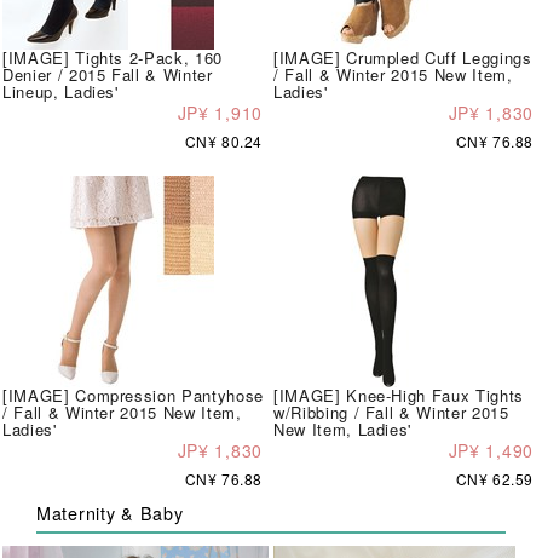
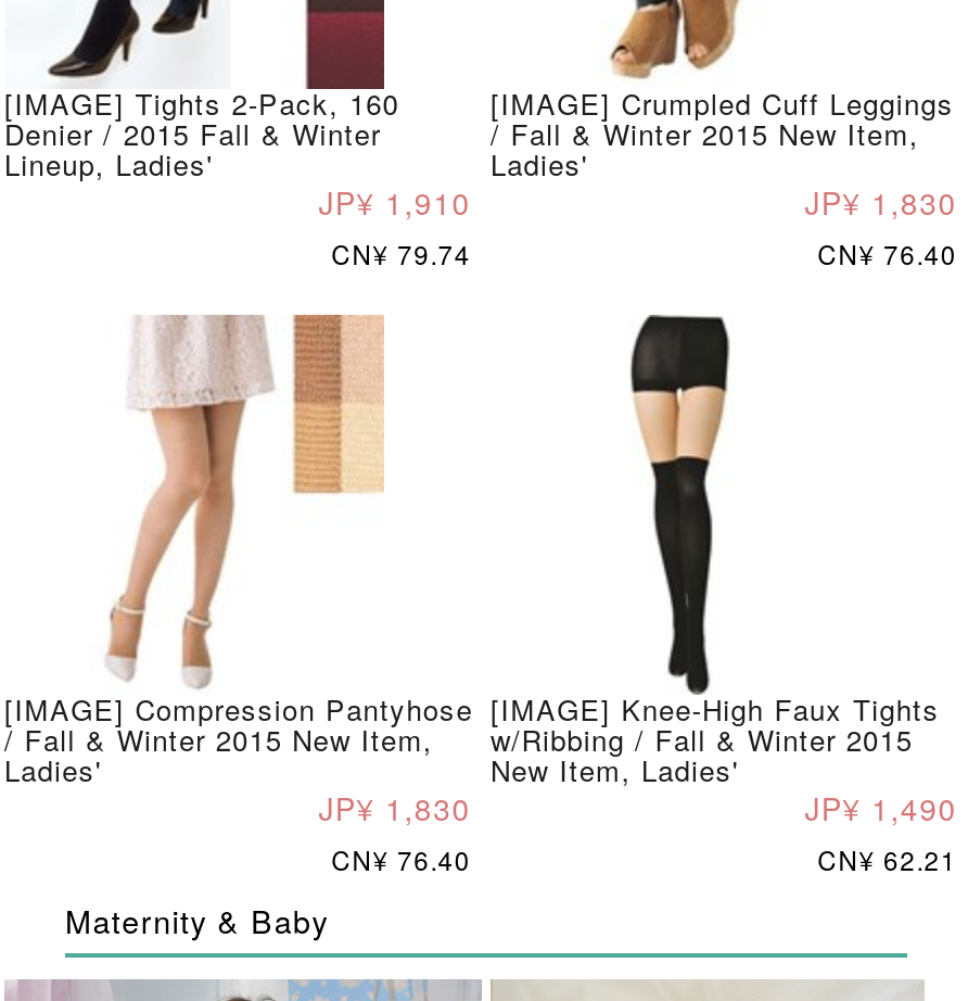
[185,131,263,152] CN¥ 80.24 -> [331,235,471,272] CN¥ 79.74
[456,131,534,152] CN¥ 76.88 -> [817,235,957,272] CN¥ 76.40
[185,469,263,489] CN¥ 76.88 -> [331,841,471,878] CN¥ 76.40
[456,469,534,489] CN¥ 62.59 -> [817,841,957,878] CN¥ 62.21

